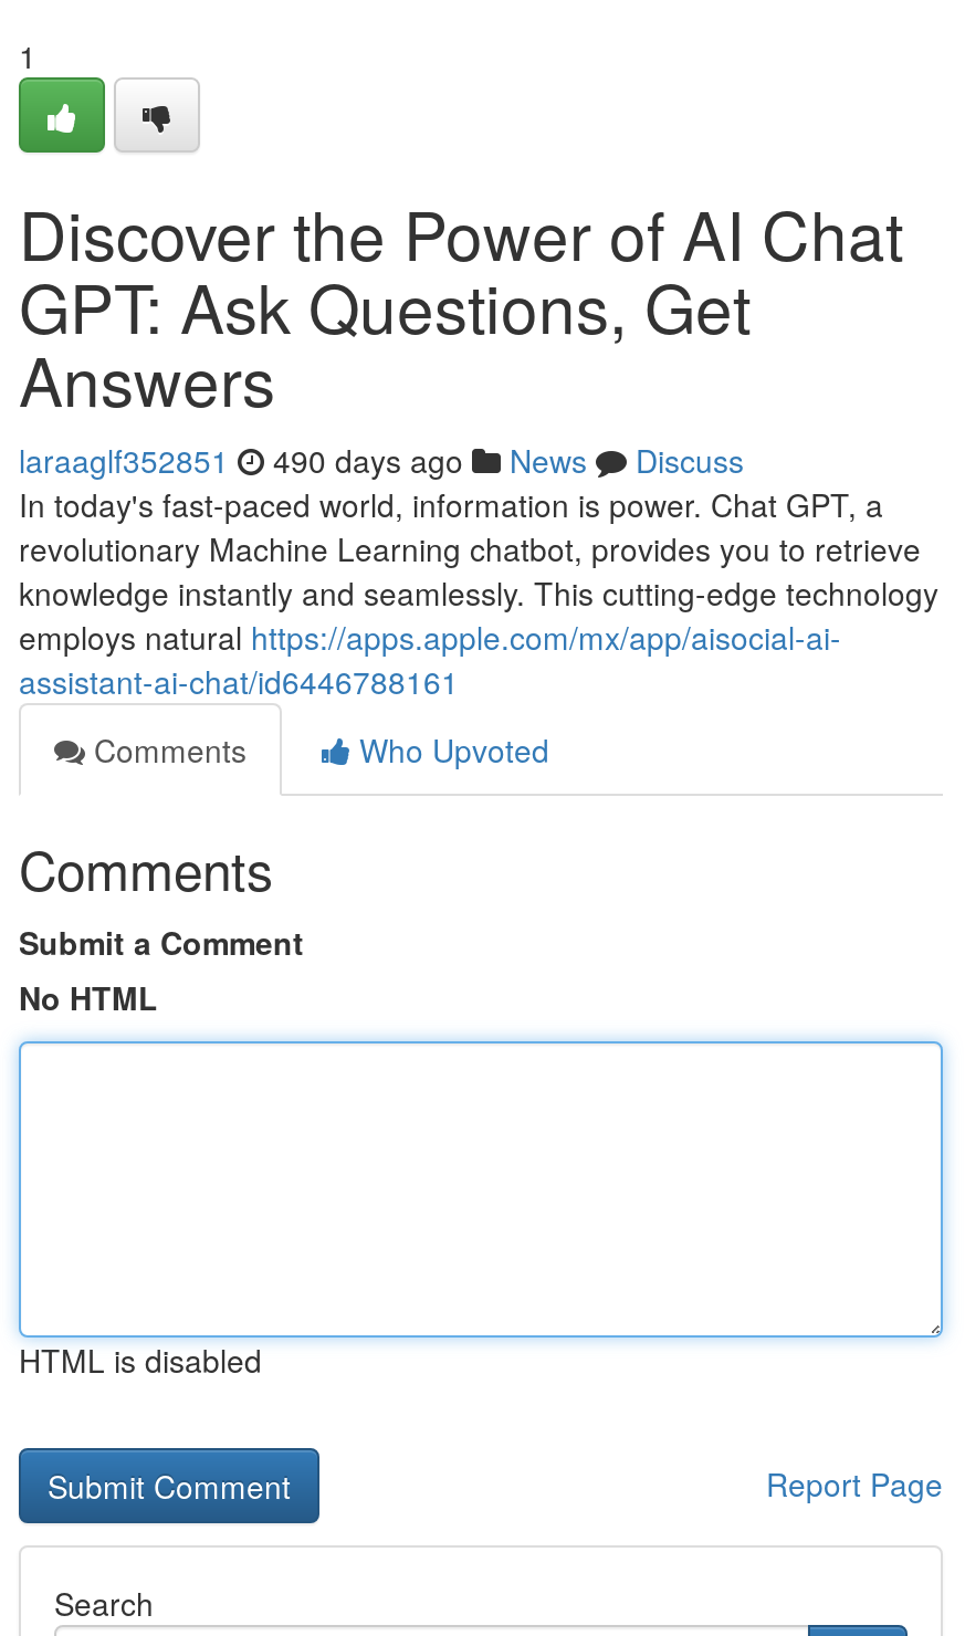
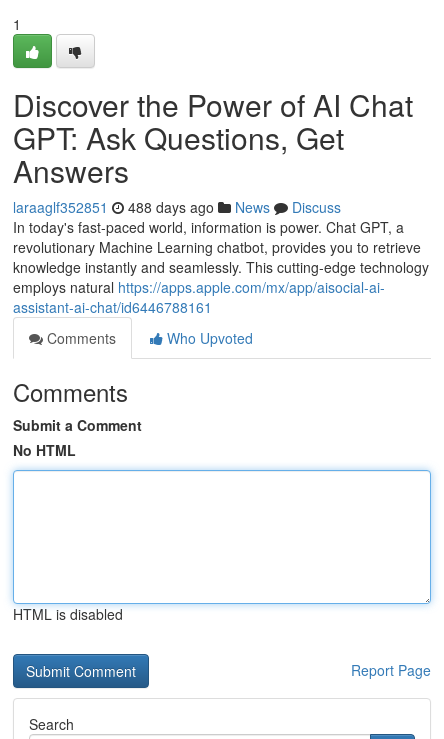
[19,438,744,482] laraaglf352851 490 days ago News Discuss -> [13,197,341,217] laraaglf352851 488 days ago News Discuss

